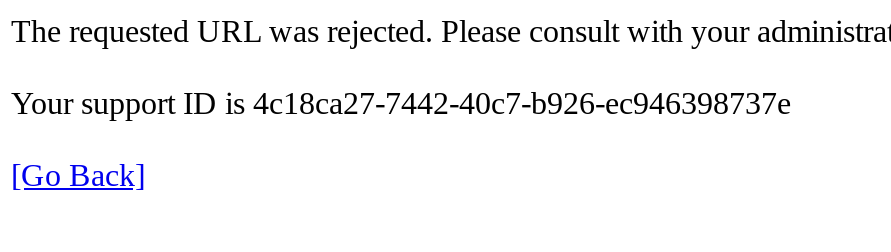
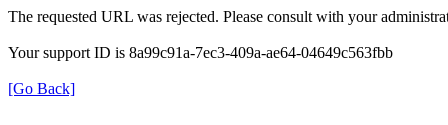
[11,86,791,120] Your support ID is 4c18ca27-7442-40c7-b926-ec946398737e -> [8,44,393,61] Your support ID is 8a99c91a-7ec3-409a-ae64-04649c563fbb

